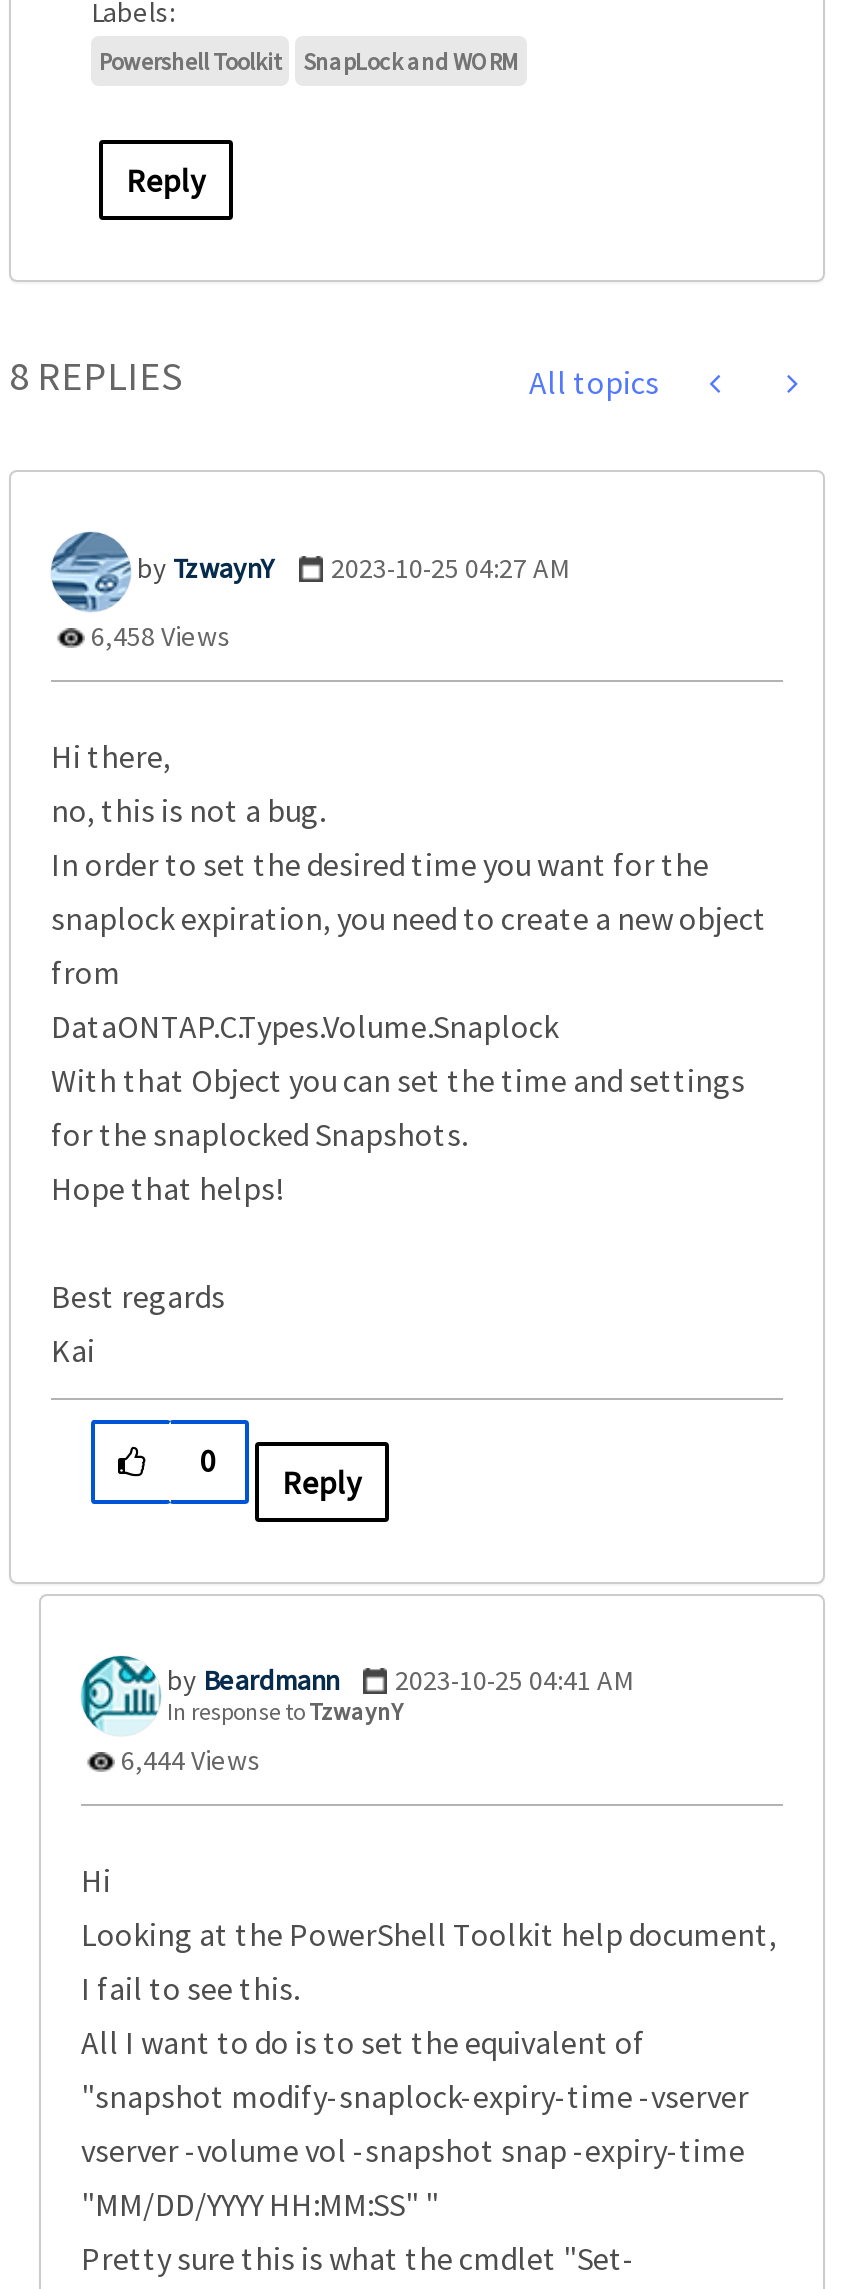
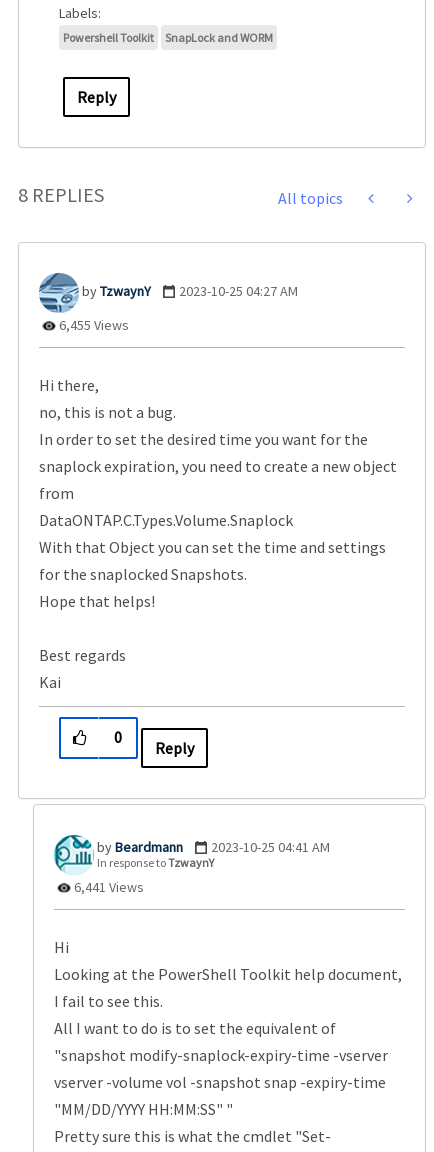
[85,618,231,654] 6,458 Views -> [56,316,129,334] 6,455 Views
[115,1742,261,1778] 6,444 Views -> [71,878,144,896] 6,441 Views

